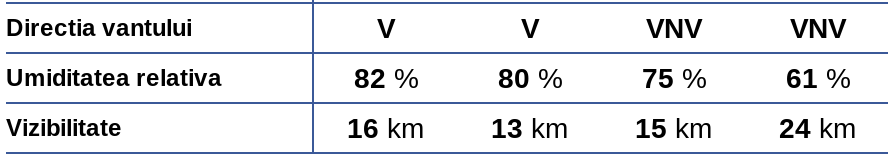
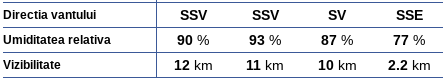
[377,12,846,44] V | V | VNV | VNV -> [179,7,422,23] SSV | SSV | SV | SSE
[354,62,418,94] 82% -> [177,32,209,48] 90%
[498,62,562,94] 80% -> [249,32,281,48] 93%
[642,62,706,94] 75% -> [321,32,353,48] 87%
[786,62,850,94] 61% -> [393,32,425,48] 77%
[347,112,857,144] 16 km | 13 km | 15 km | 24 km -> [173,57,430,73] 12 km | 11 km | 10 km | 2.2 km

